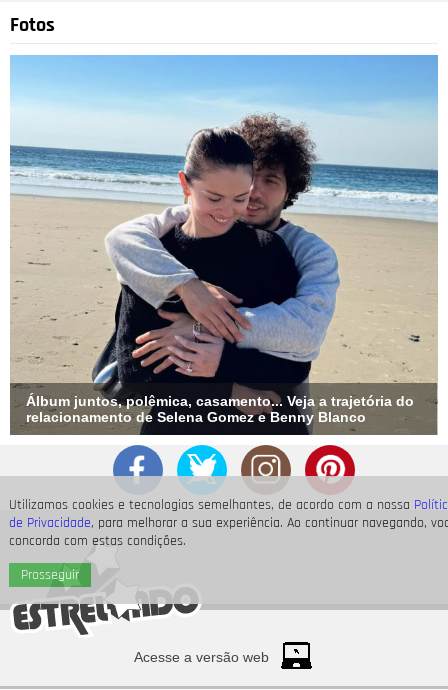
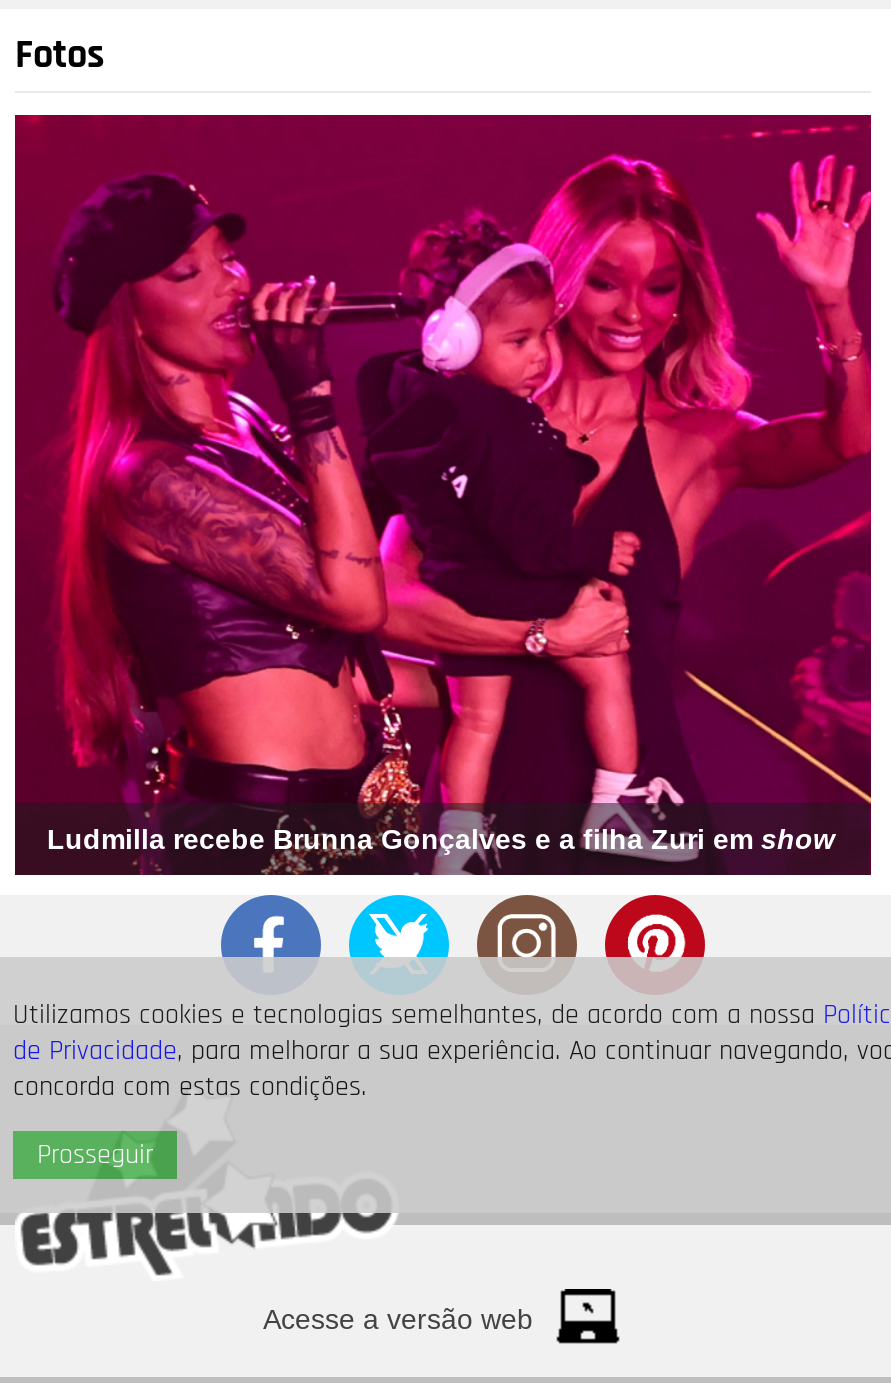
[9,54,439,436] [image] | Álbum juntos, polêmica, casamento... Veja a trajetória do | relacionamento de Selena Gomez e Benny Blanco -> [13,113,873,877] [image] | Ludmilla recebe Brunna Gonçalves e a filha Zuri em show

